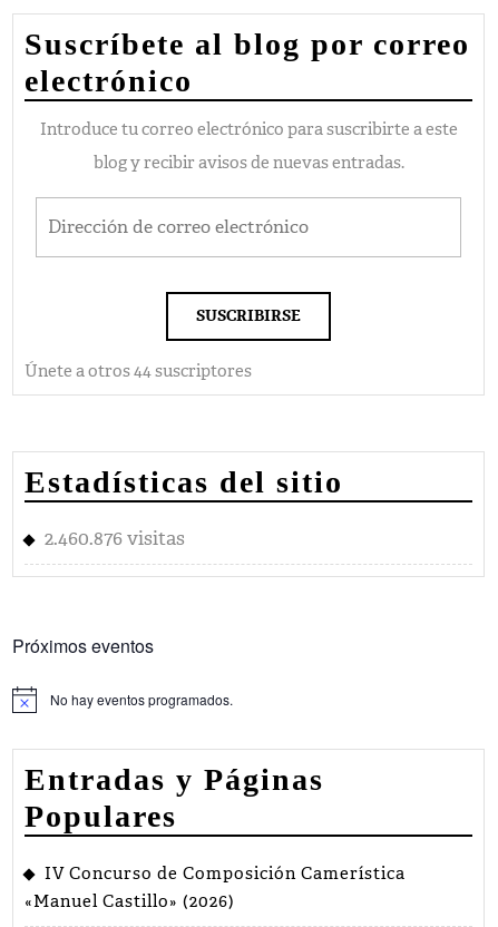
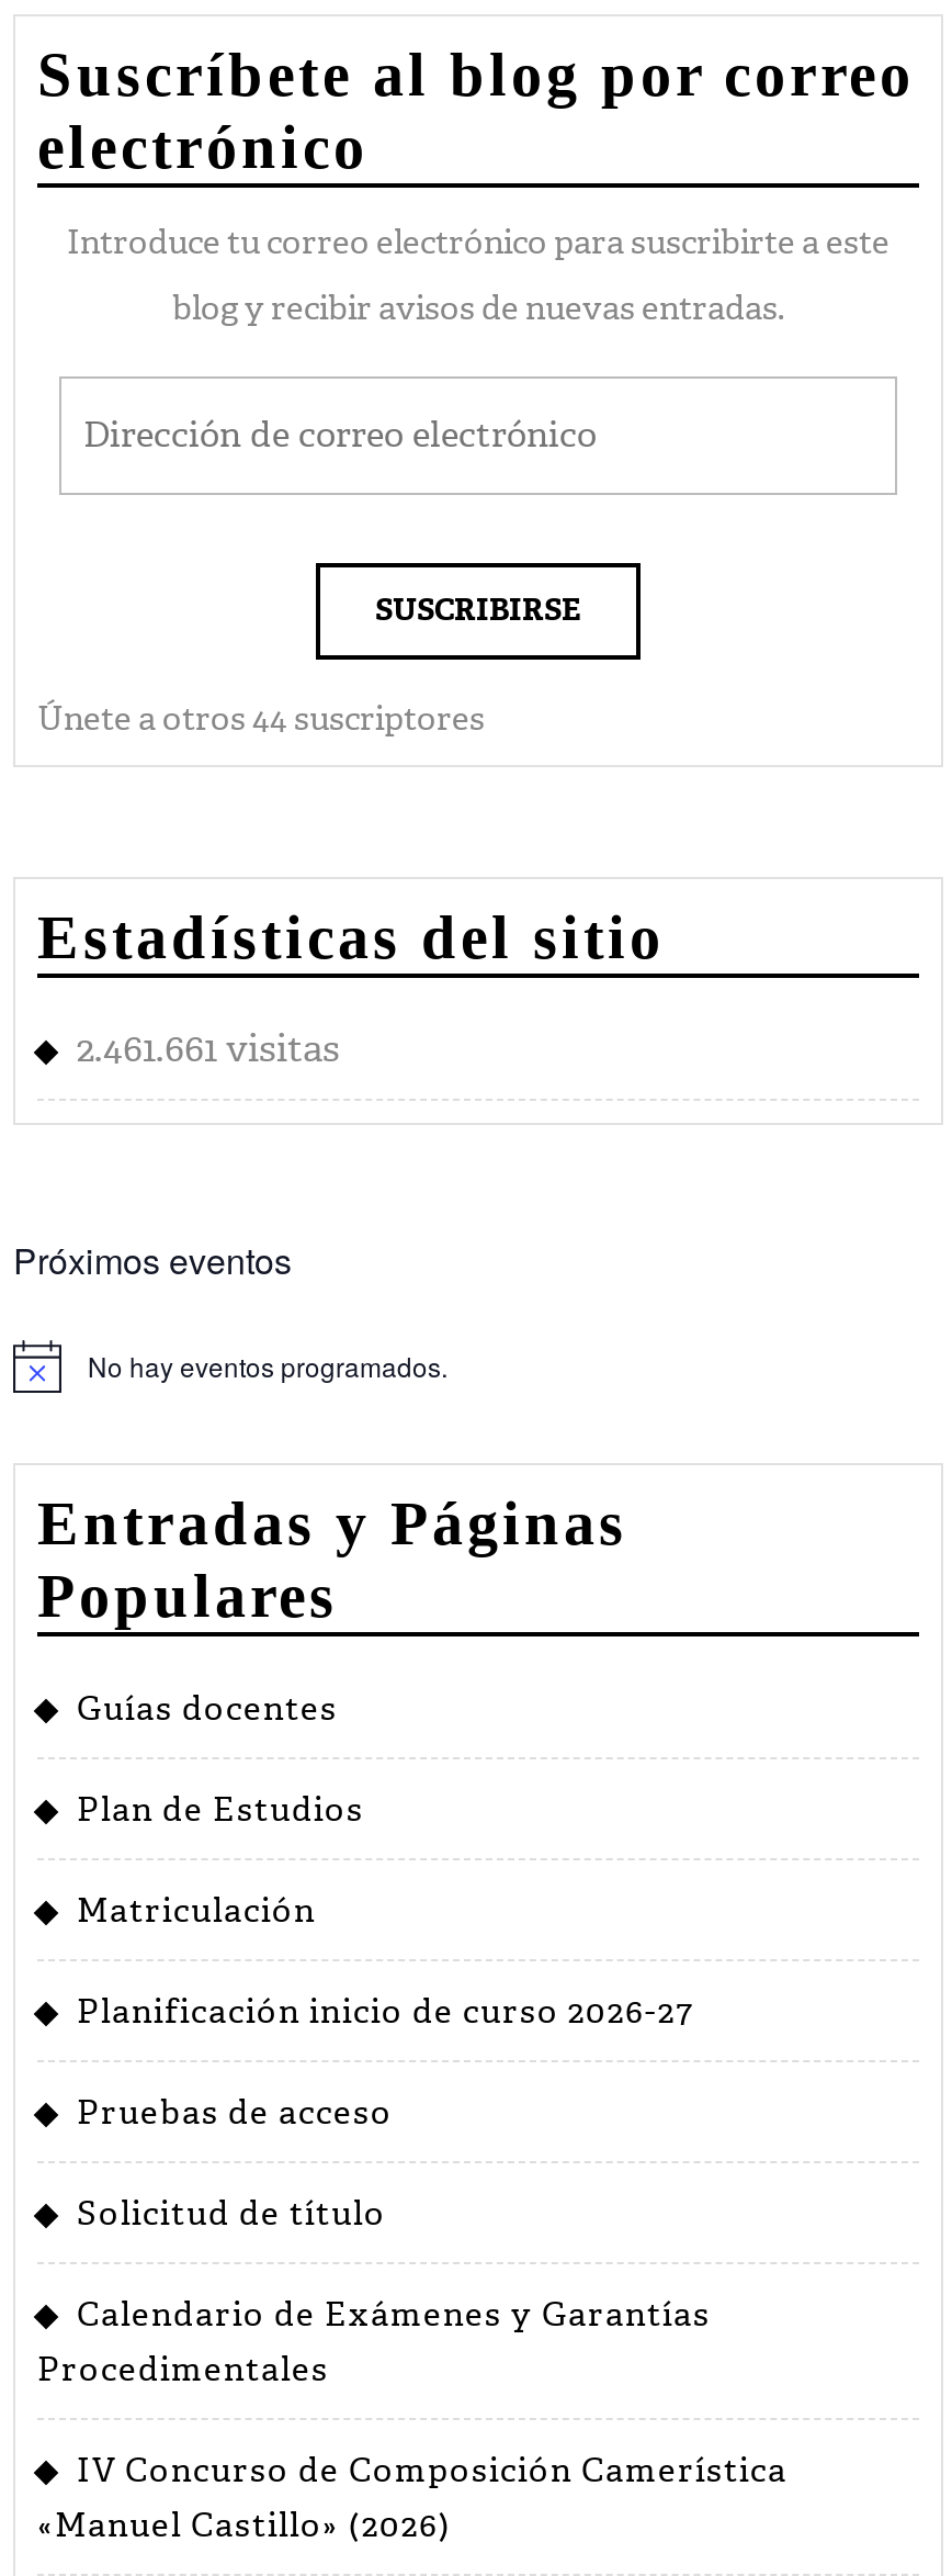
[45,525,185,550] 2.460.876 visitas -> [77,1023,340,1071] 2.461.661 visitas
none -> [37,1686,711,2391] Guías docentes | Plan de Estudios | Matriculación | Planificación inicio de curso 2026-27 | Pruebas de acceso | Solicitud de título | Calendario de Exámenes y Garantías | Procedimentales

